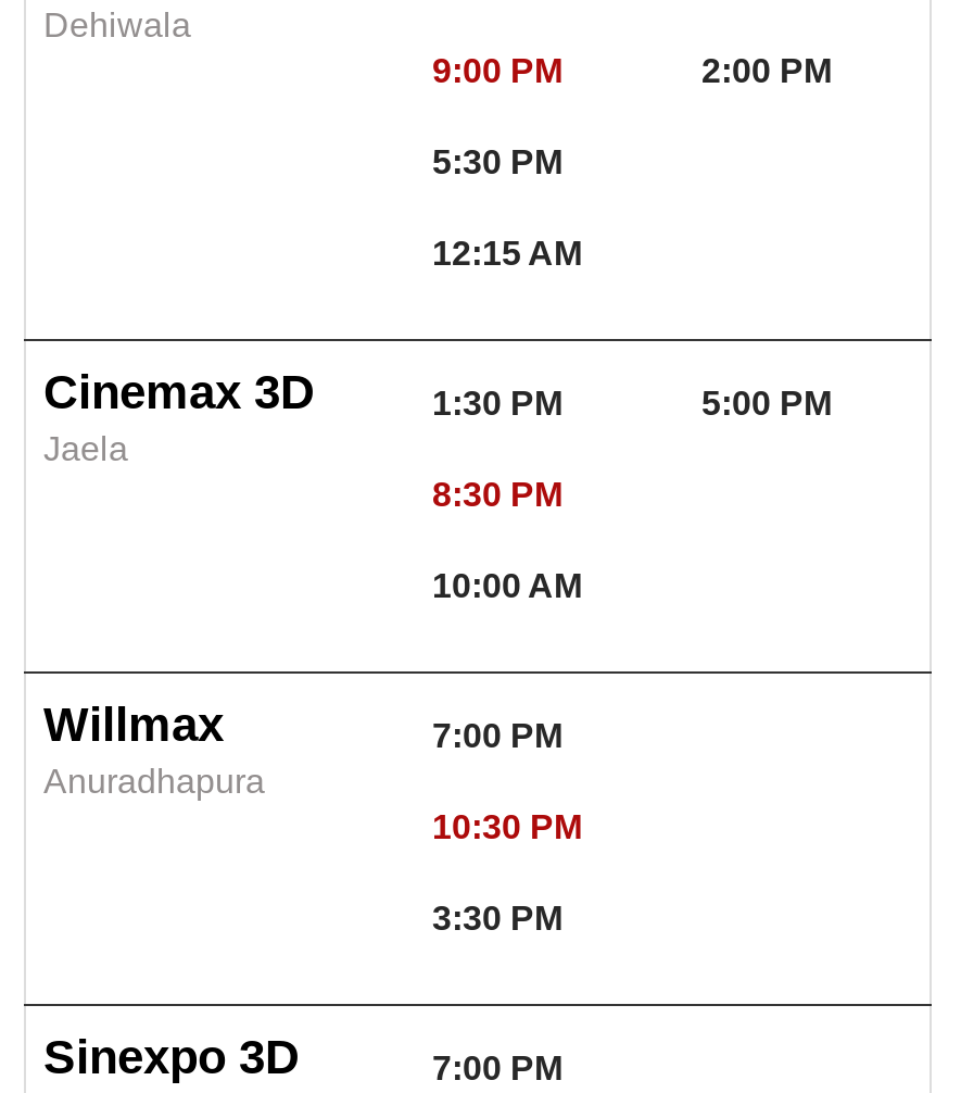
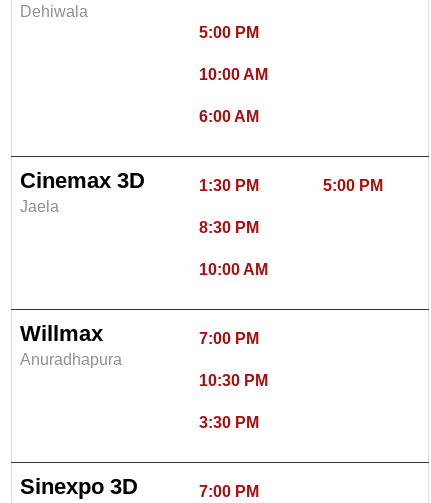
[432,51,832,88] 9:00 PM | 2:00 PM -> [199,23,259,40] 5:00 PM
[432,142,562,179] 5:30 PM -> [199,65,268,82] 10:00 AM
[432,234,582,271] 12:15 AM -> [199,107,259,124] 6:00 AM

